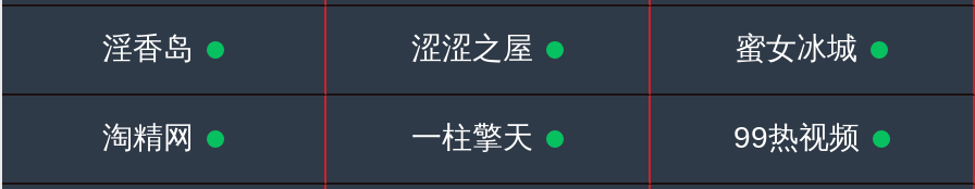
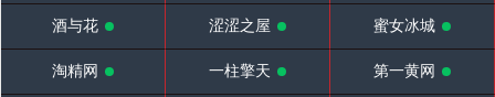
[102,30,194,65] 淫香岛 -> [52,17,98,34] 酒与花
[733,119,860,154] 99热视频 -> [373,62,435,79] 第一黄网

